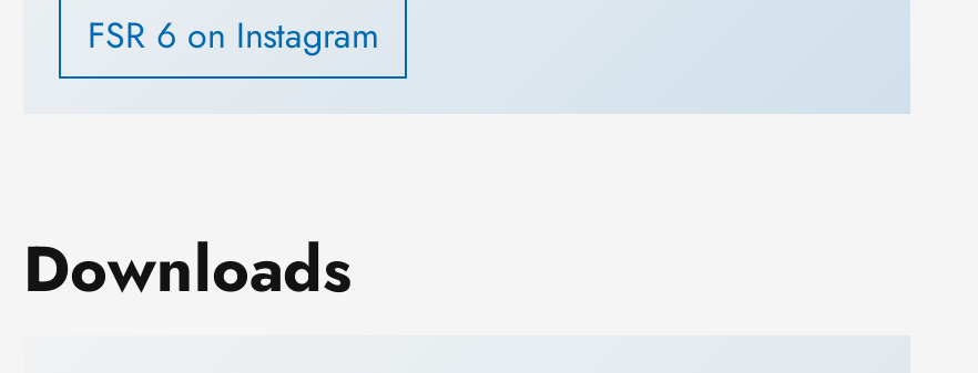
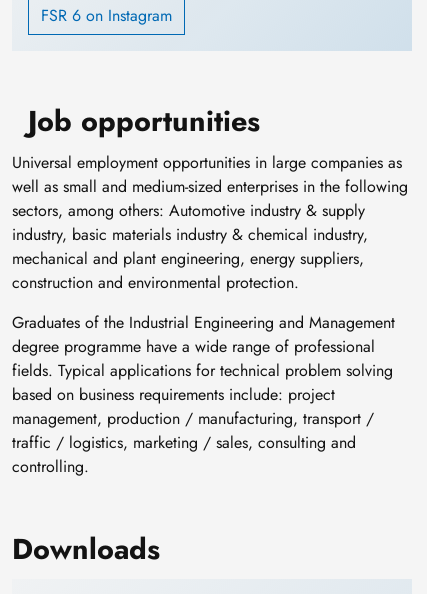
none -> [12,100,408,478] Job opportunities | Universal employment opportunities in large companies as | well as small and medium-sized enterprises in the following | sectors, among others: Automotive industry & supply | industry, basic materials industry & chemical industry, | mechanical and plant engineering, energy suppliers, | construction and environmental protection. | Graduates of the Industrial Engineering and Management | degree programme have a wide range of professional | fields. Typical applications for technical problem solving | based on business requirements include: project | management, production / manufacturing, transport / | traffic / logistics, marketing / sales, consulting and | controlling.

